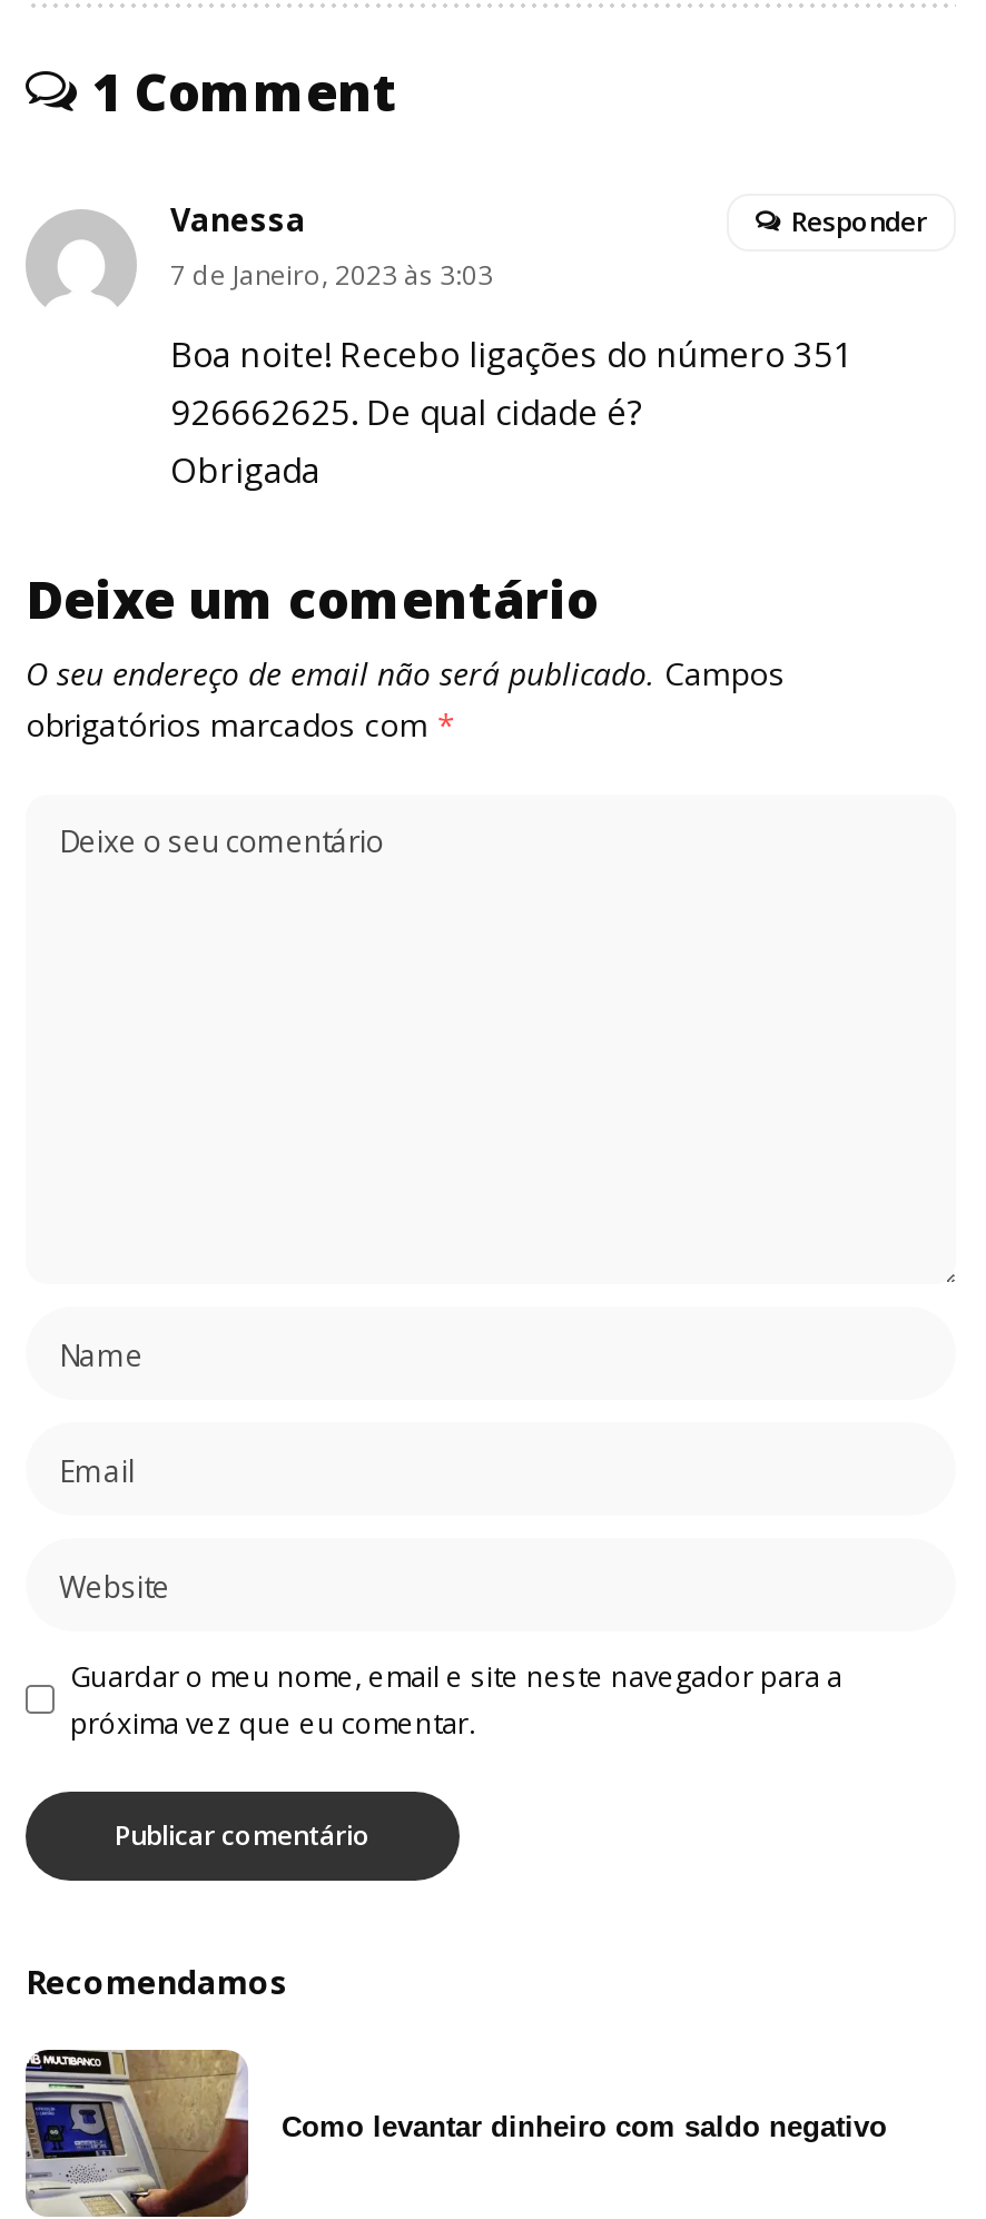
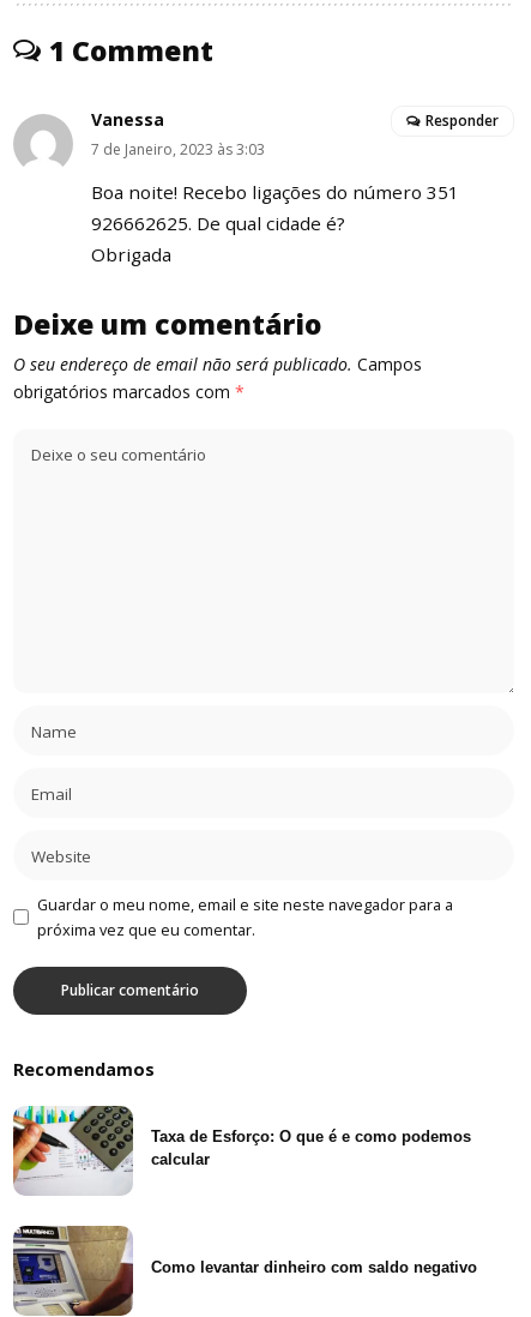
none -> [12,1105,471,1195] [image] | Taxa de Esforço: O que é e como podemos | calcular

